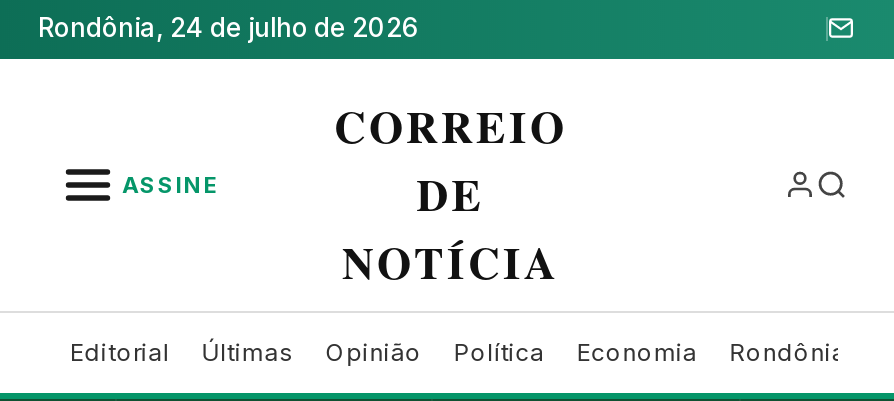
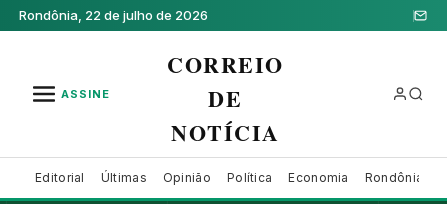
[38,11,418,43] Rondônia, 24 de julho de 2026 -> [19,7,208,23] Rondônia, 22 de julho de 2026

